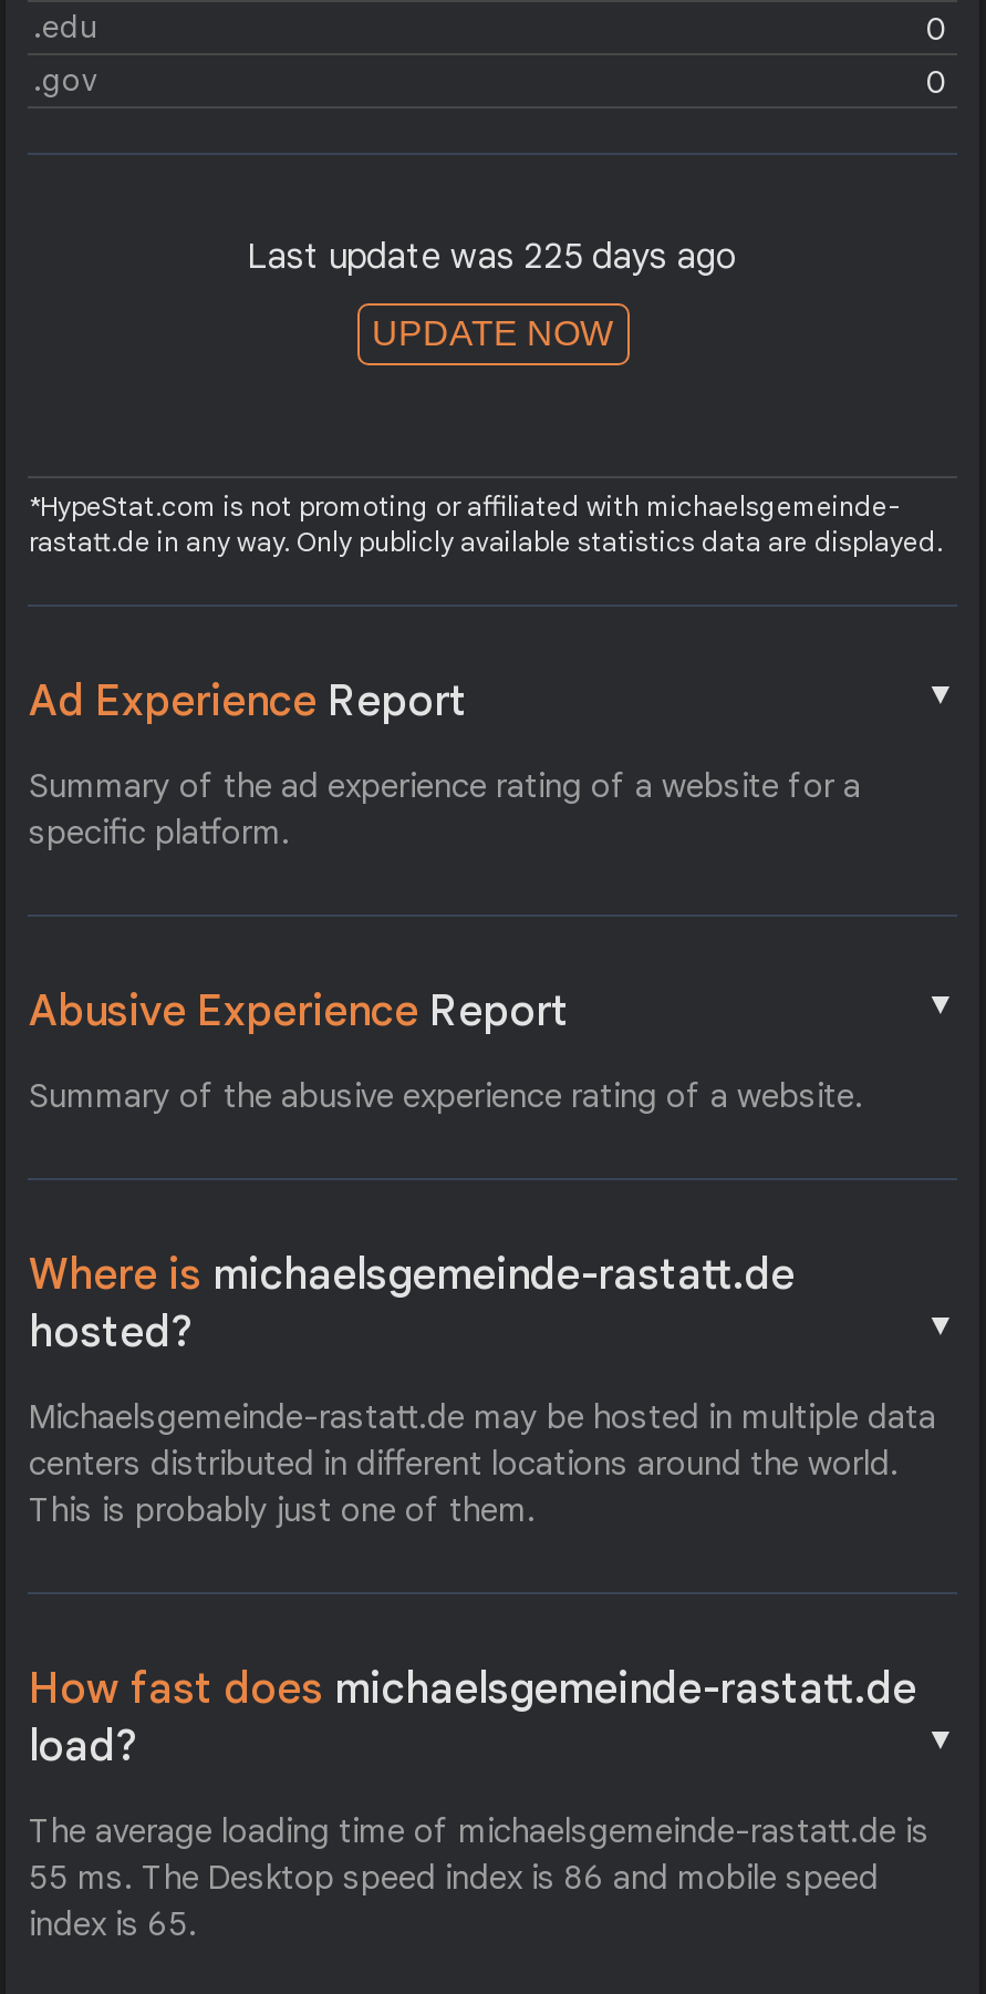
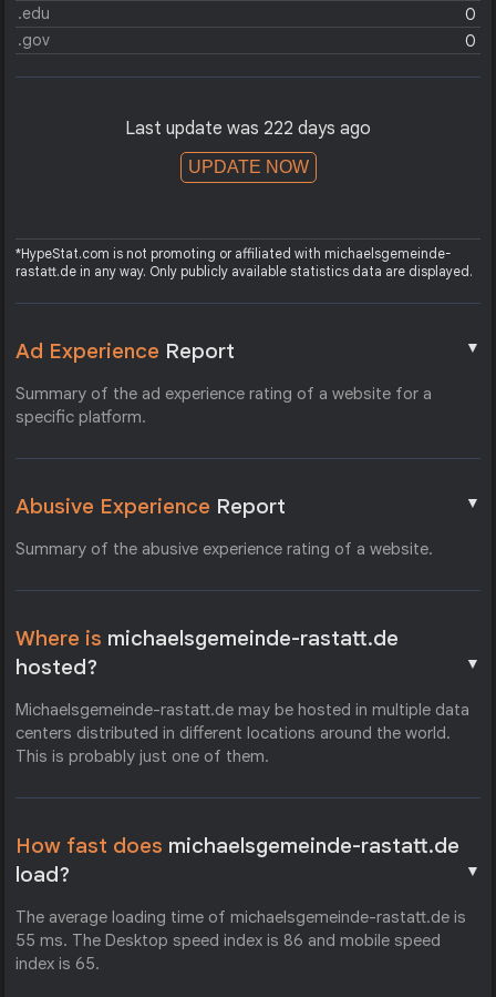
[247,235,738,279] Last update was 225 days ago -> [125,118,371,140] Last update was 222 days ago

